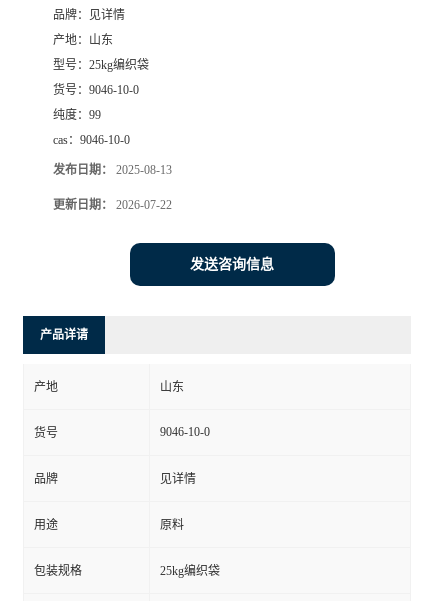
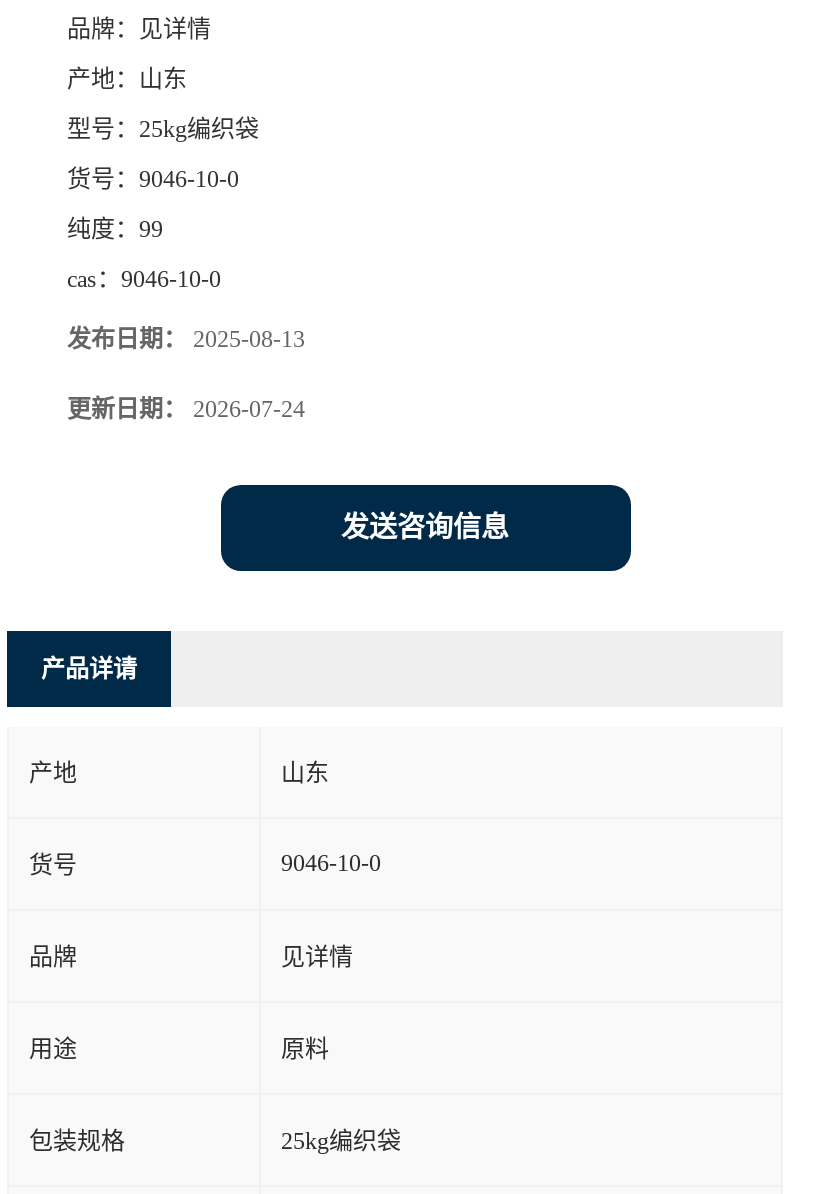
[53,198,172,212] 更新日期：2026-07-22 -> [67,396,305,424] 更新日期：2026-07-24

